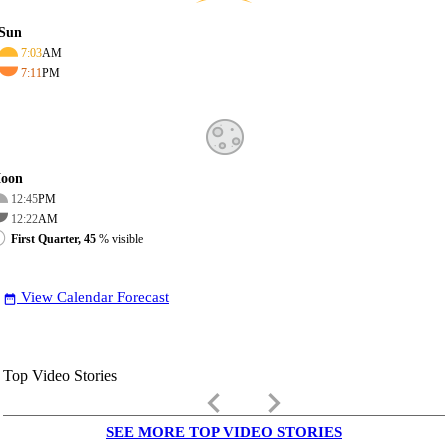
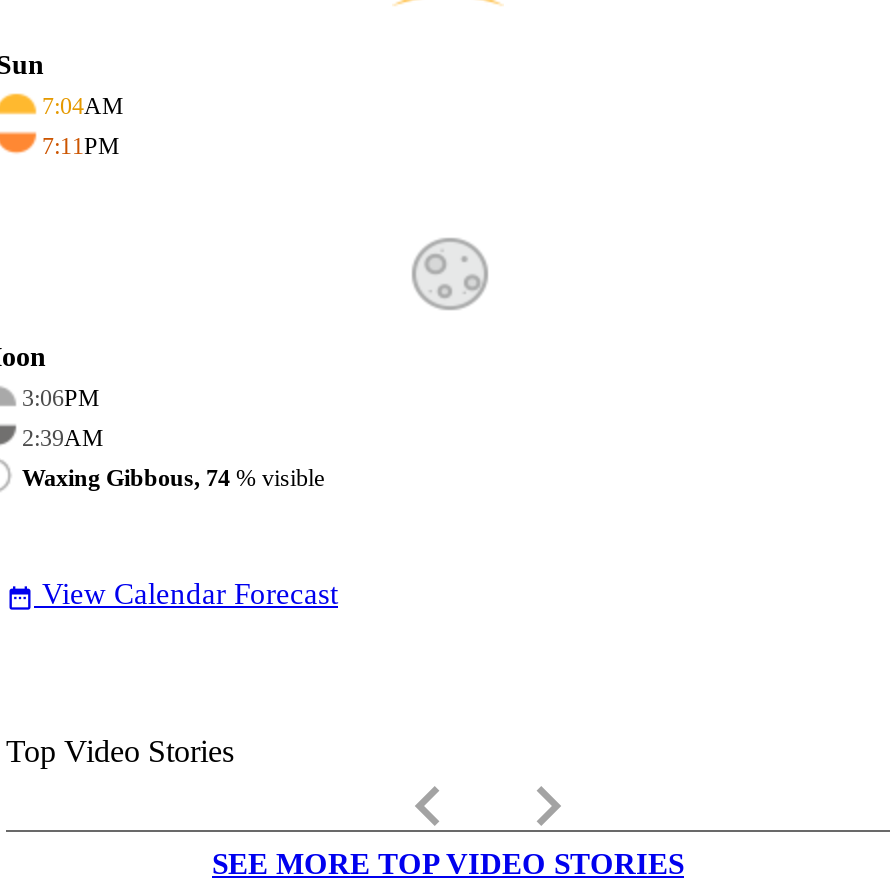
[21,46,62,60] 7:03AM -> [42,92,124,120] 7:04AM
[11,192,56,206] 12:45PM -> [22,384,100,412] 3:06PM
[11,212,58,226] 12:22AM -> [22,424,104,452] 2:39AM
[11,232,143,246] First Quarter, 45% visible -> [22,464,324,492] Waxing Gibbous, 74% visible

